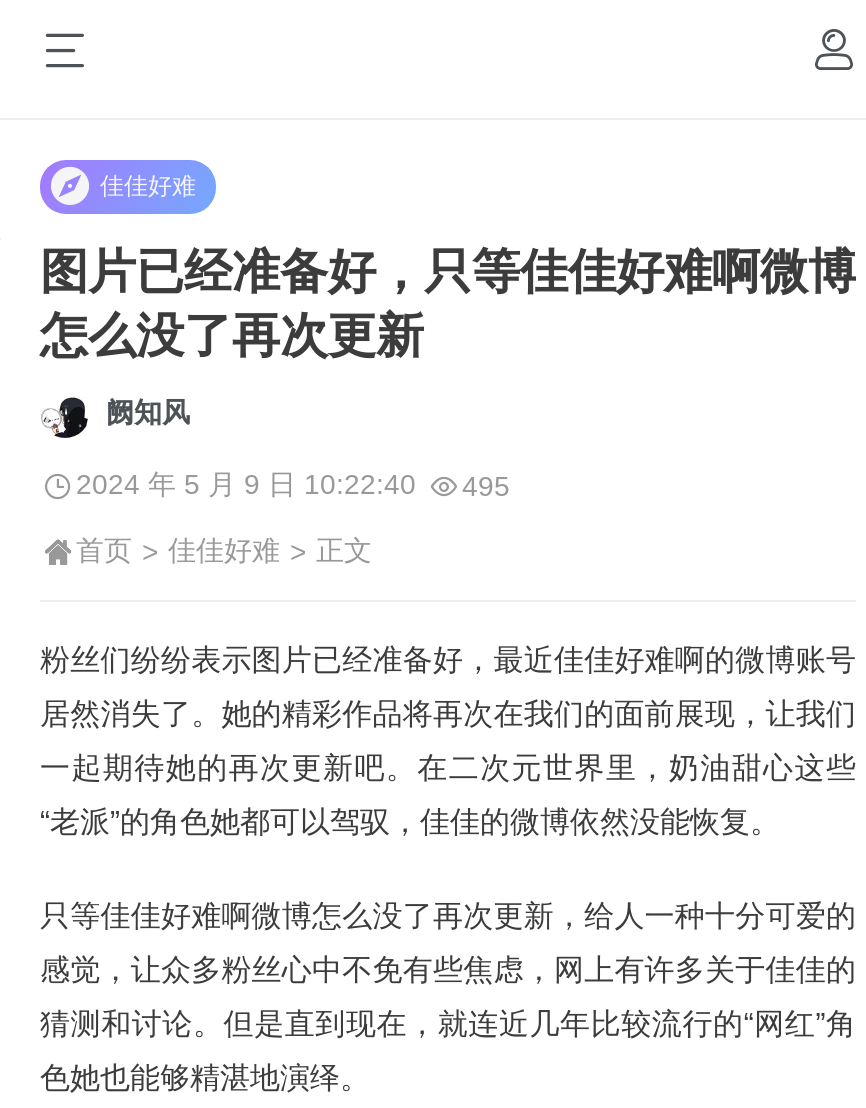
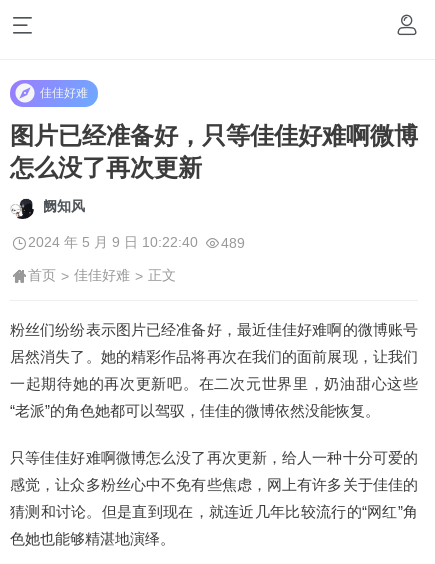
[76,468,510,502] 2024 年 5 月 9 日 10:22:40 495 -> [28,234,245,251] 2024 年 5 月 9 日 10:22:40 489

